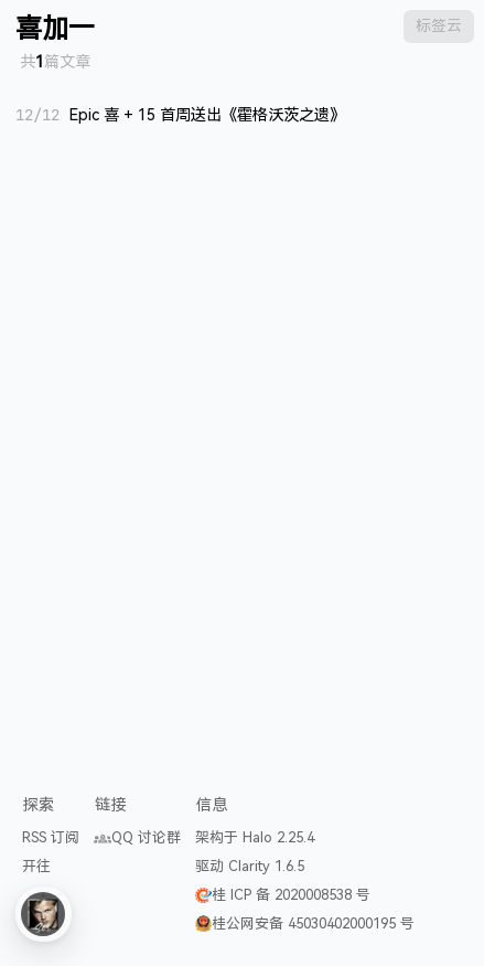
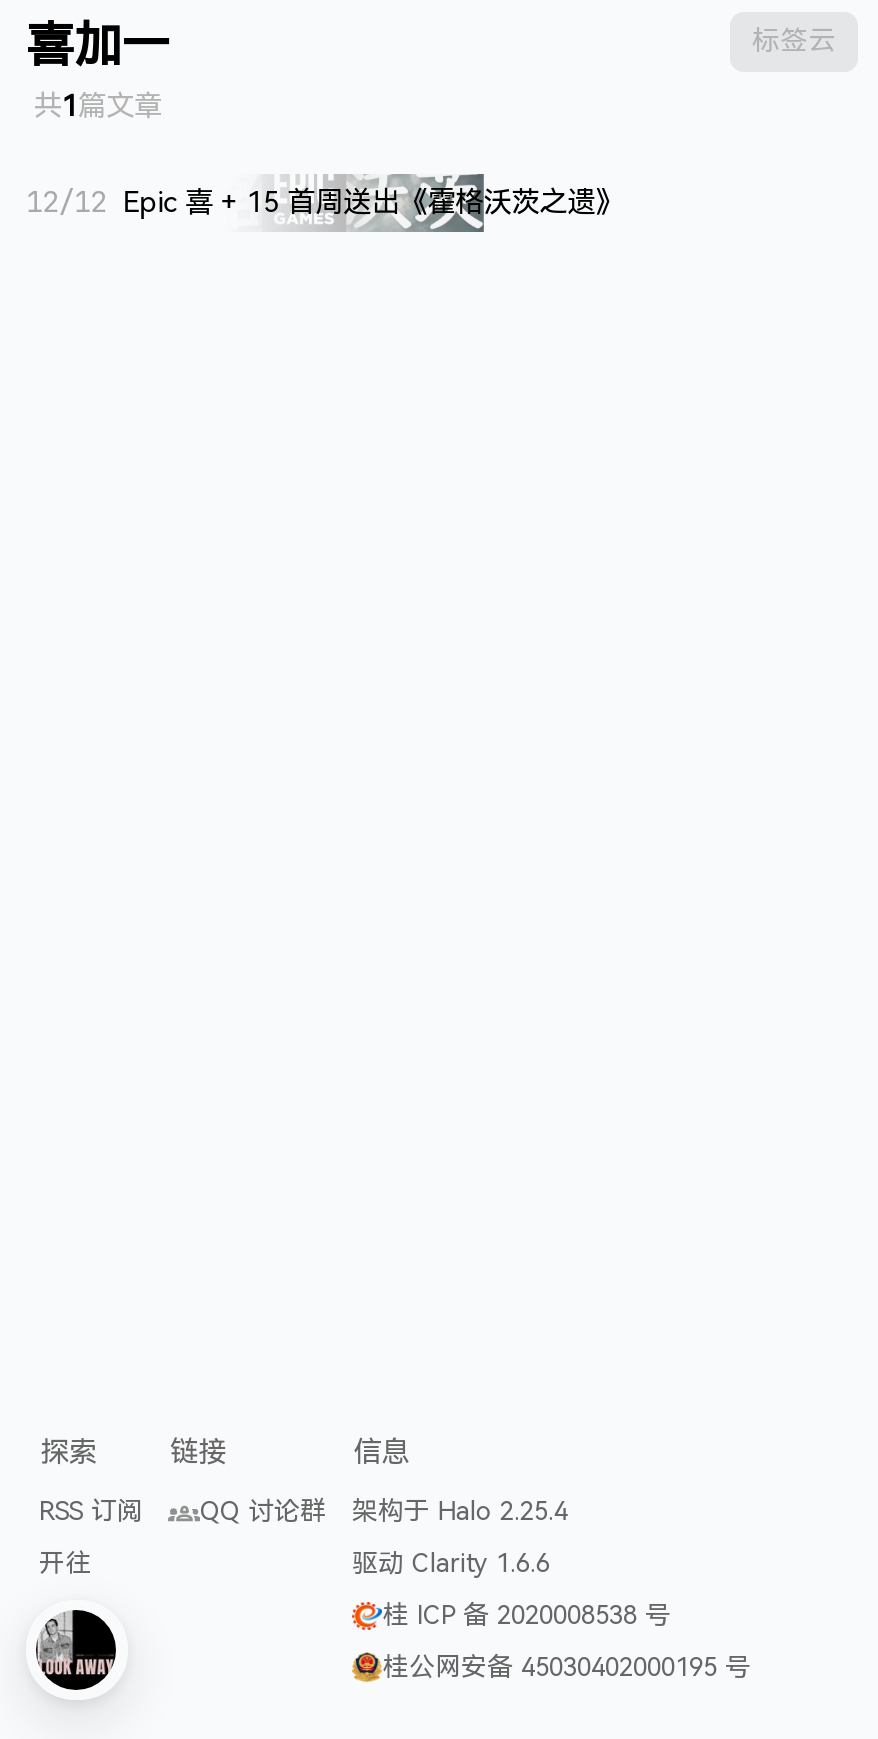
[195,858,304,875] 驱动 Clarity 1.6.5 -> [352,1548,550,1578] 驱动 Clarity 1.6.6
[21,891,66,937] [image] -> [36,1608,118,1692] [image]

